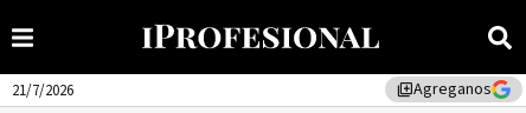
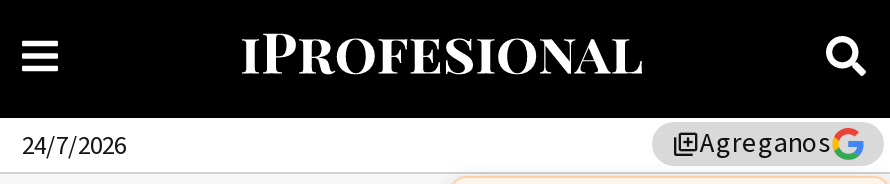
[12,81,73,101] 21/7/2026 -> [22,130,126,164] 24/7/2026

